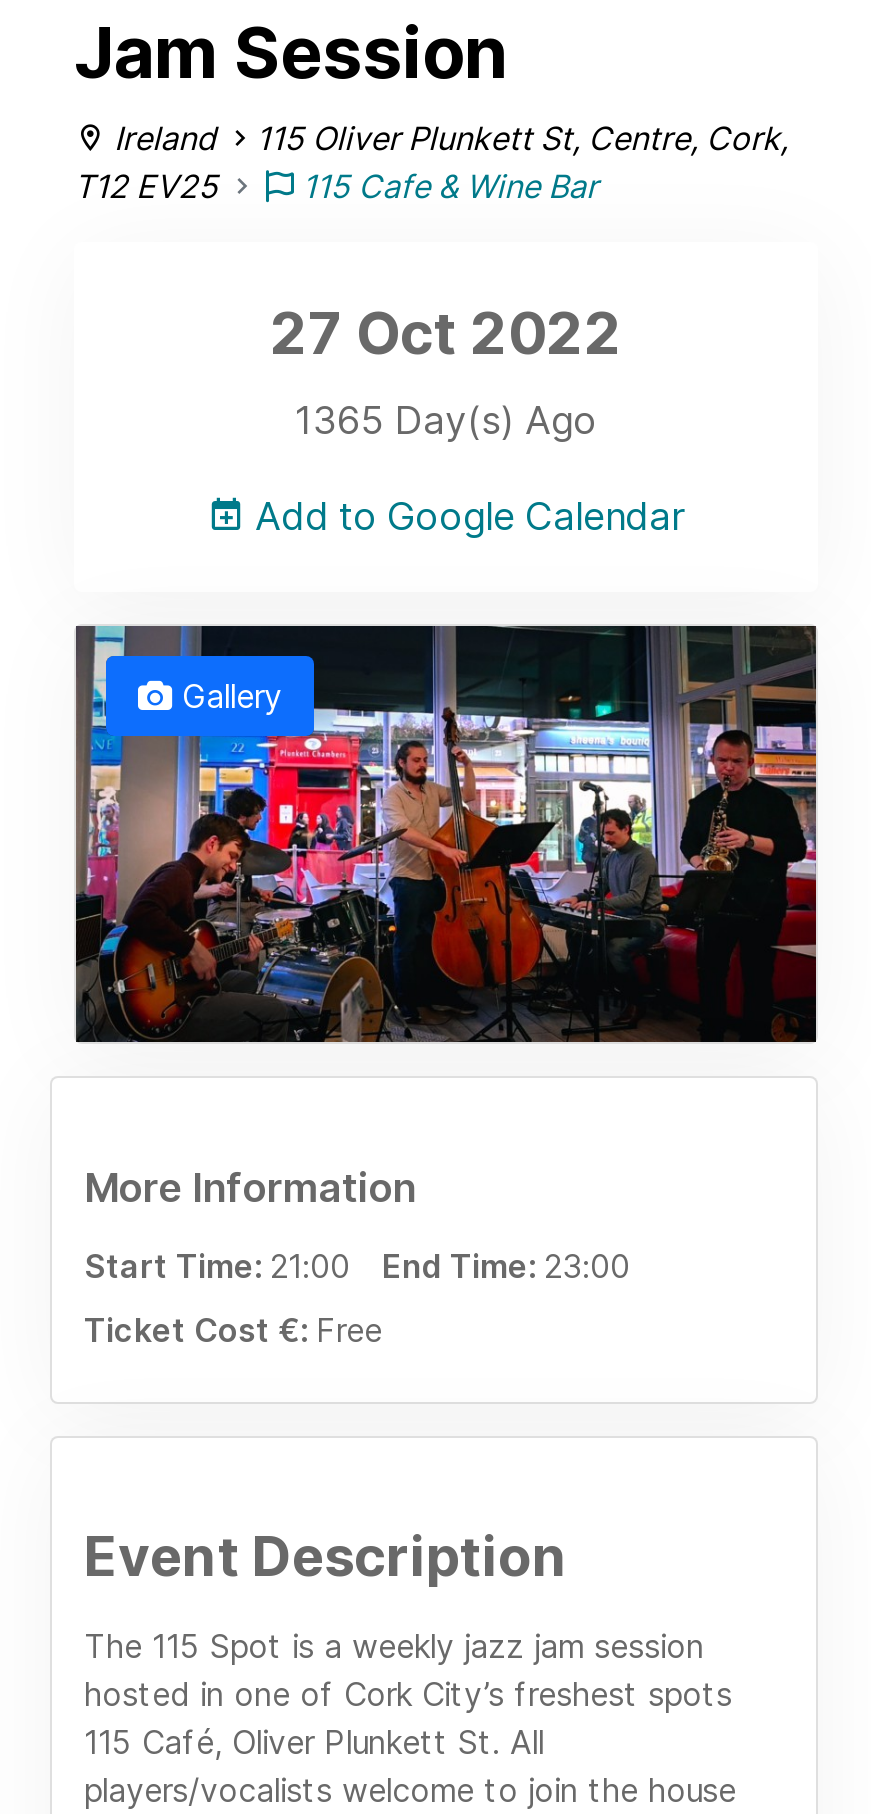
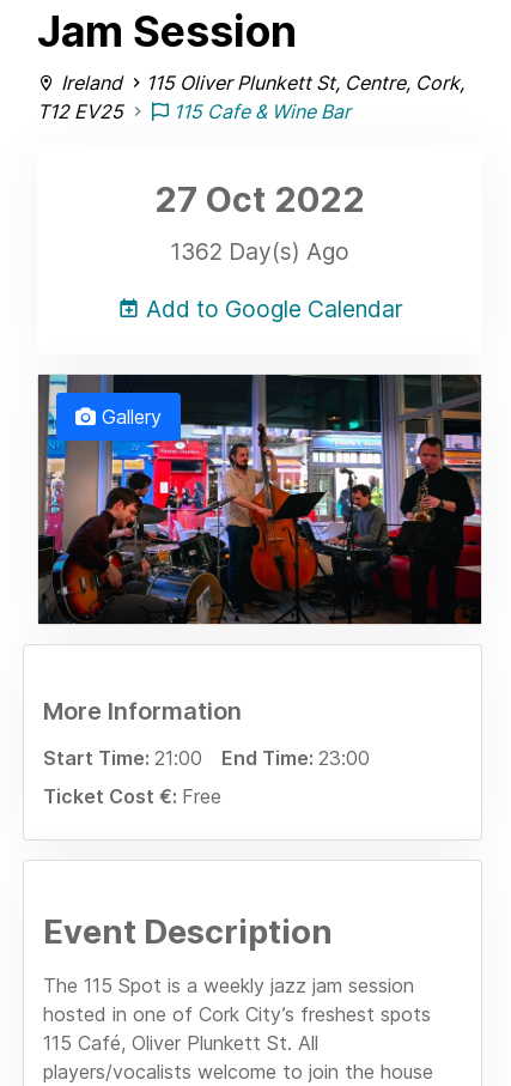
[295,396,597,444] 1365 Day(s) Ago -> [170,237,349,266] 1362 Day(s) Ago

